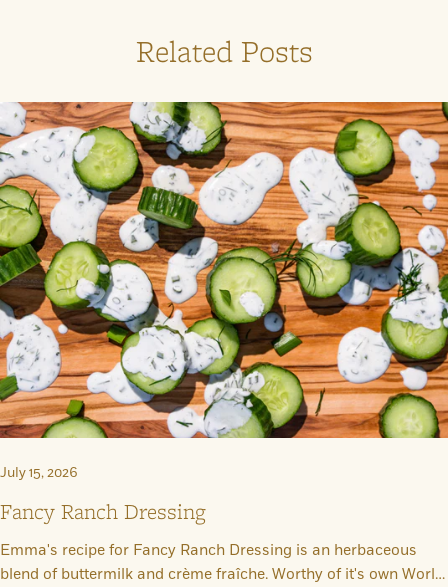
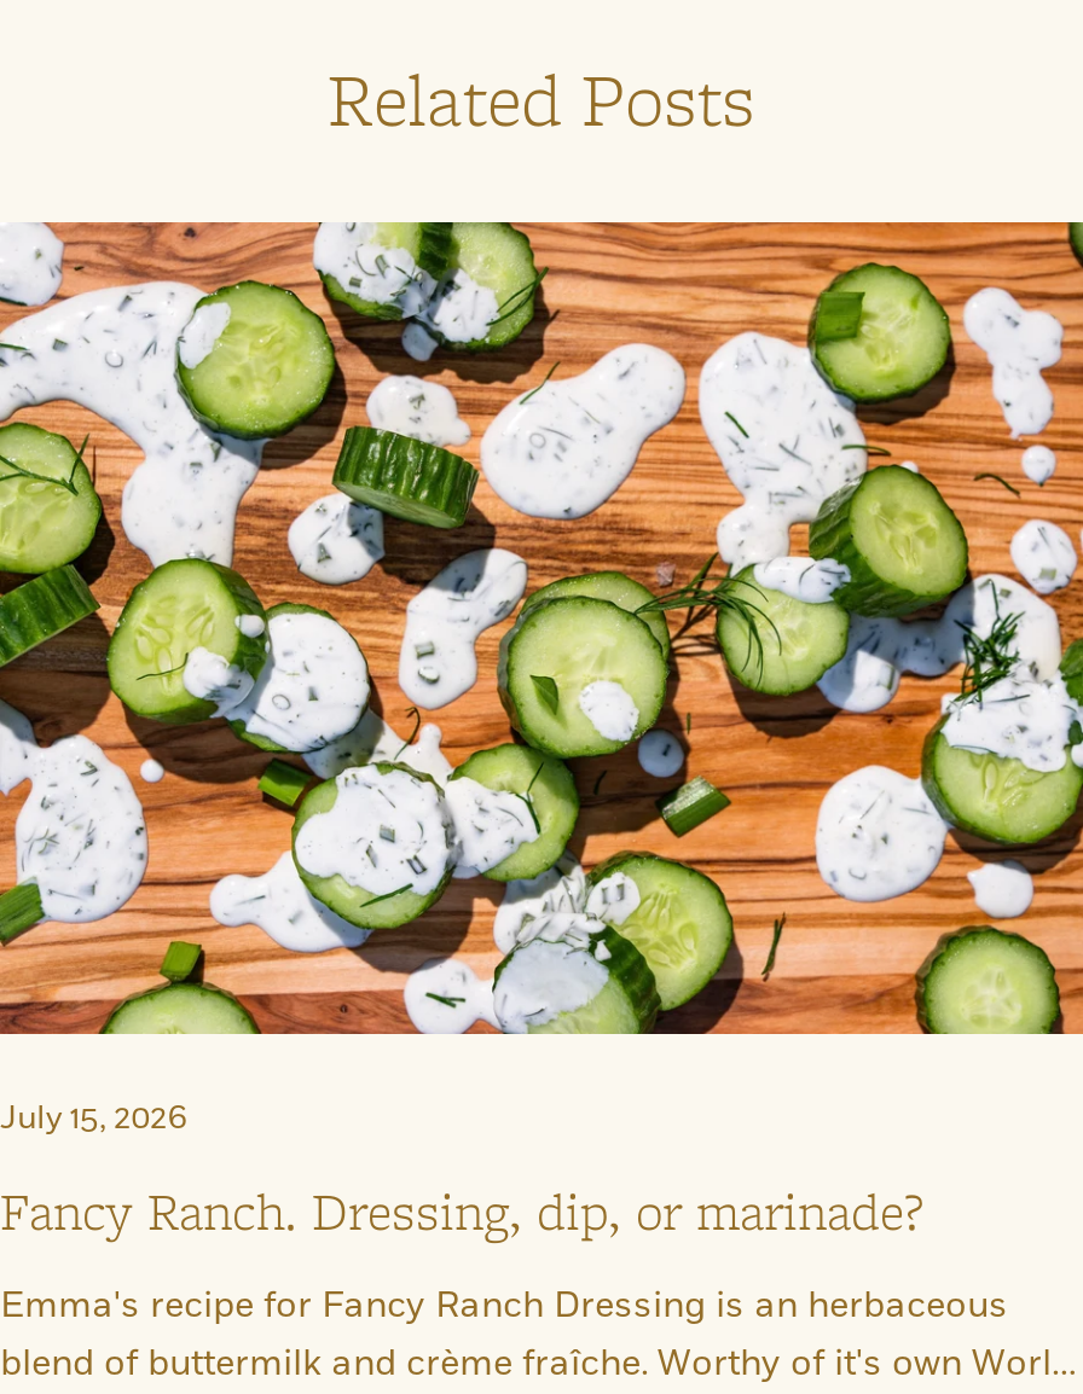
[0,497,206,525] Fancy Ranch Dressing -> [0,1176,923,1244] Fancy Ranch. Dressing, dip, or marinade?

